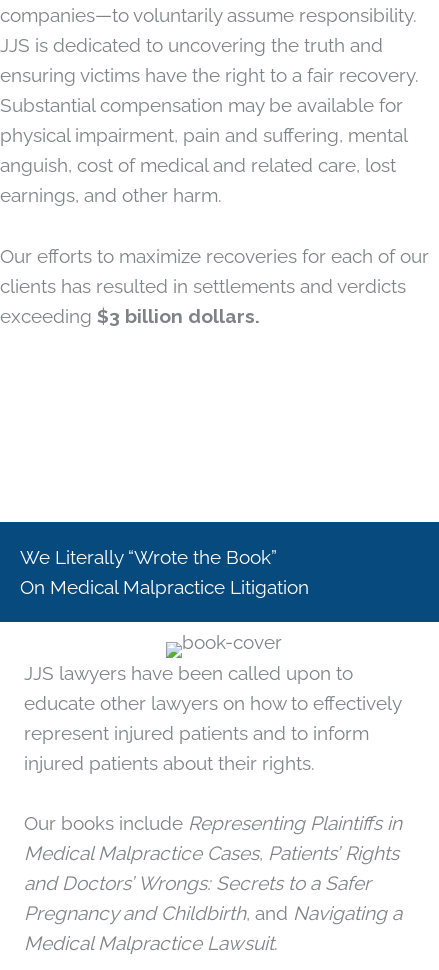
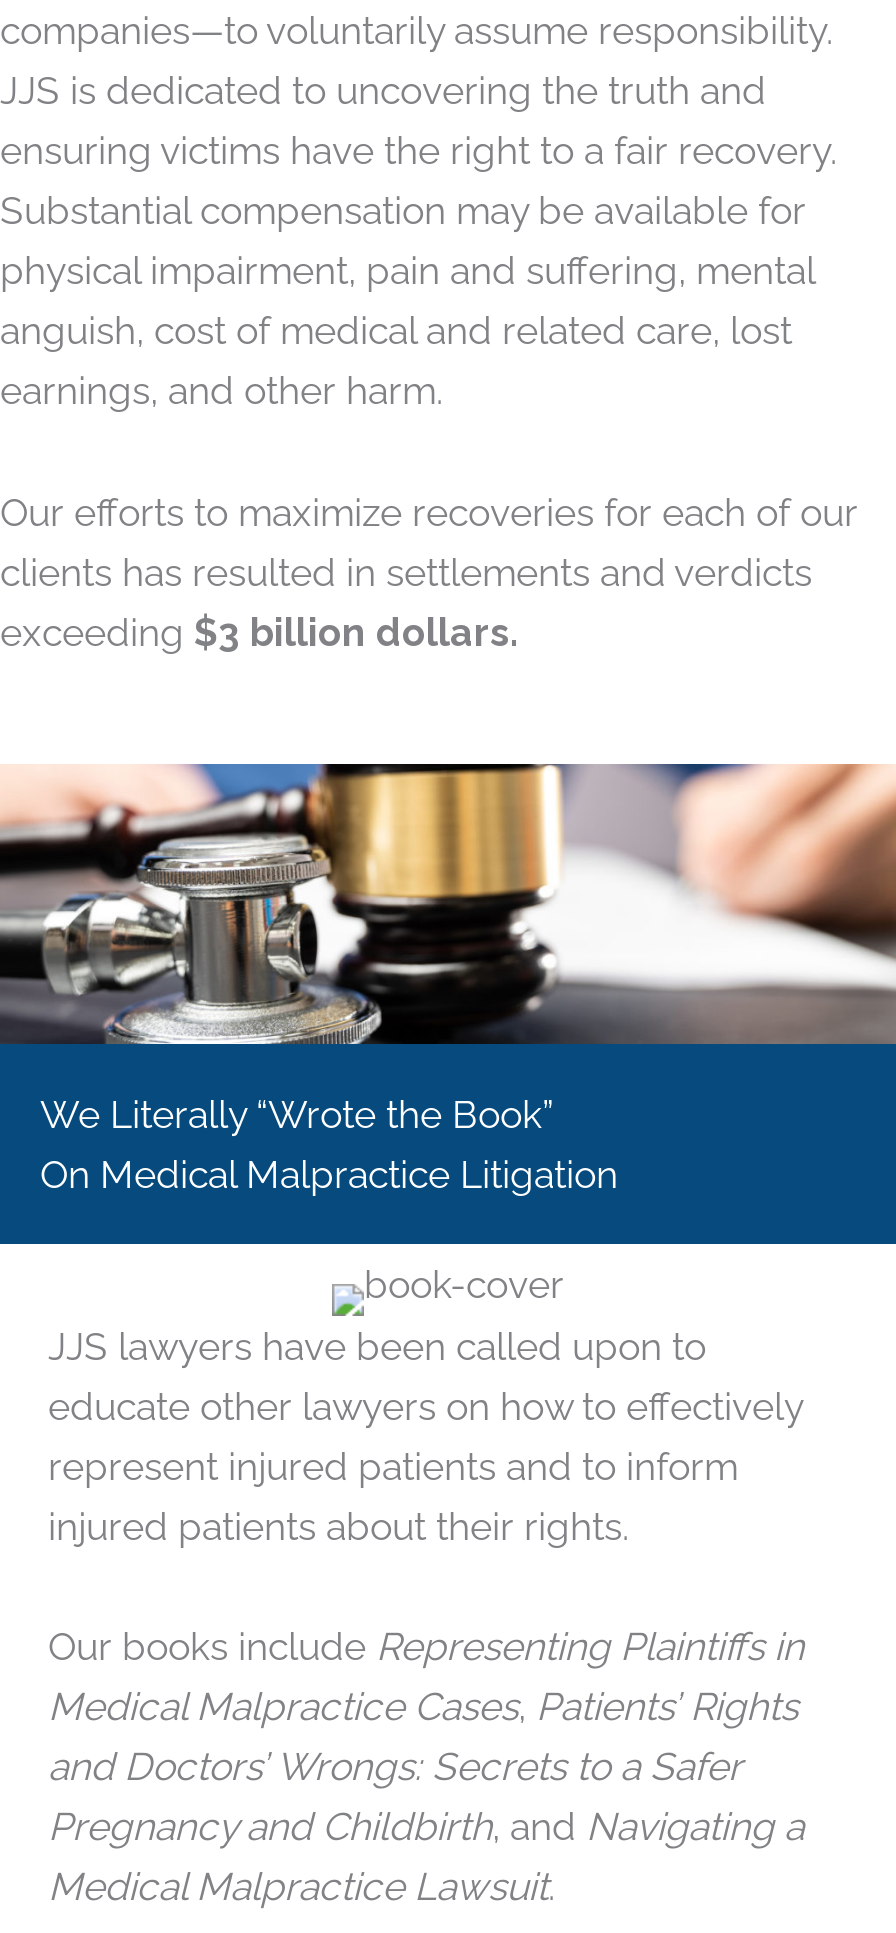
none -> [6,762,890,1046] [image]

